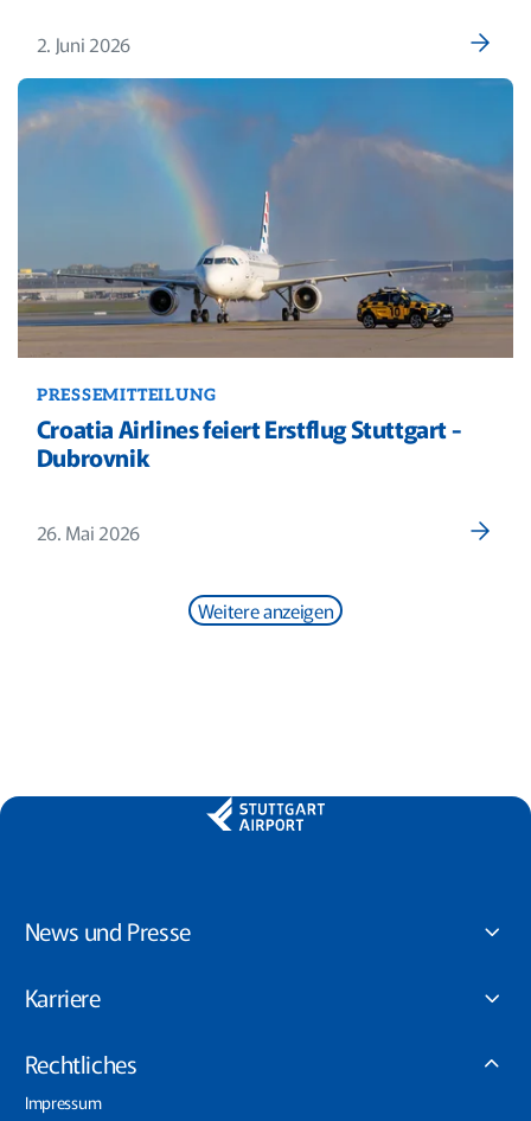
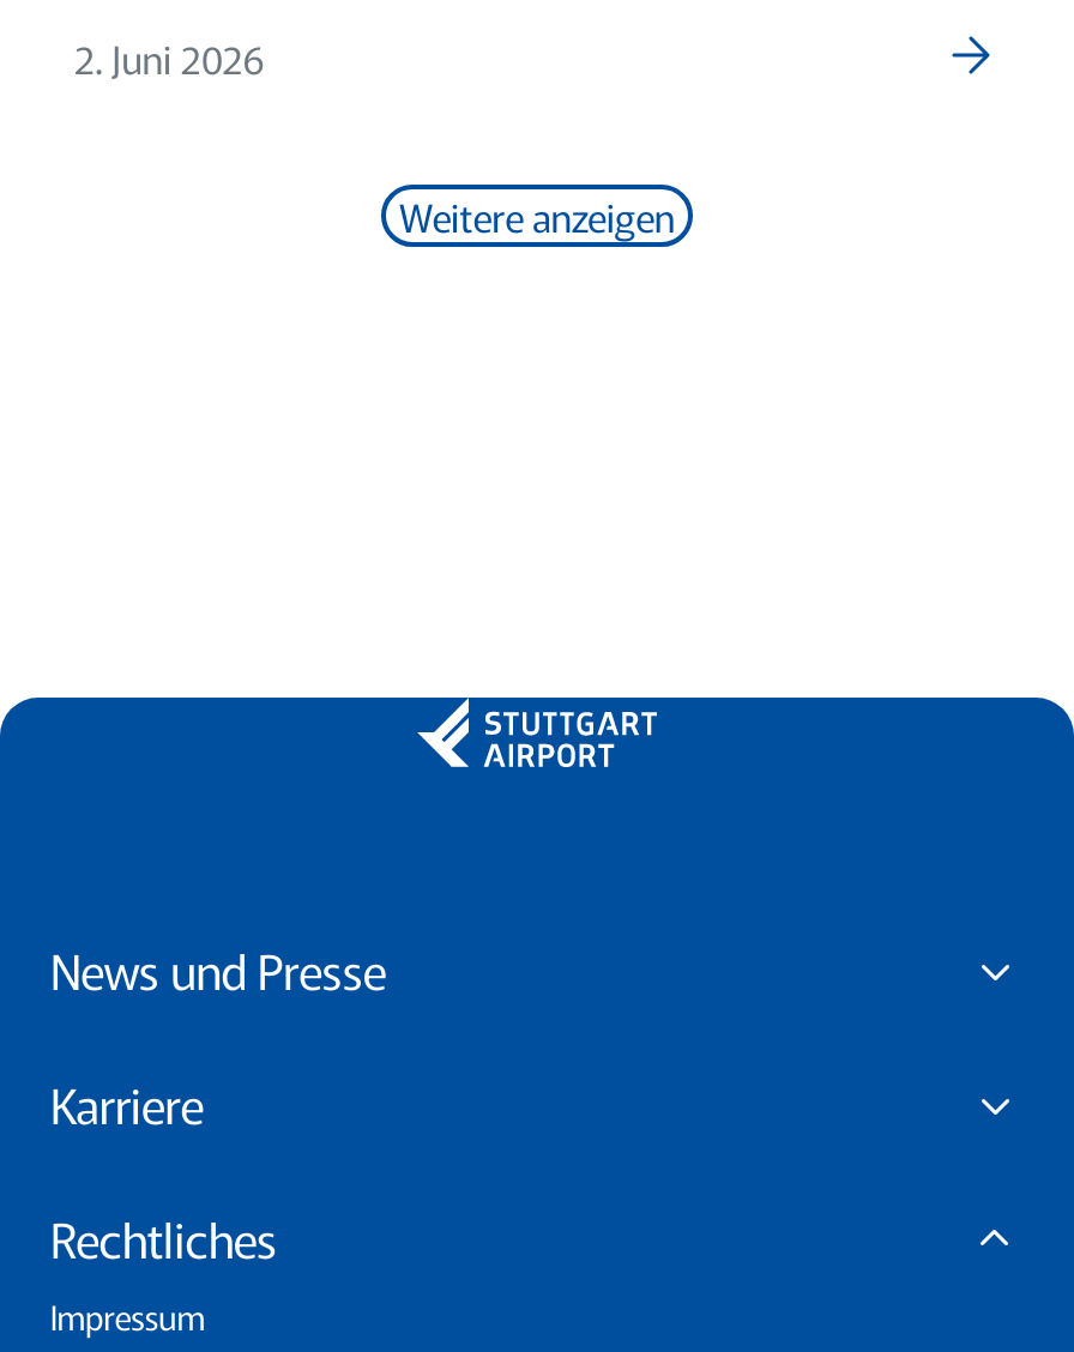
[17,77,514,546] [image] | PRESSEMITTEILUNG | Croatia Airlines feiert Erstflug Stuttgart - | Dubrovnik | 26. Mai 2026 -> none
moved [197,596,334,625] -> [399,188,675,245]: Weitere anzeigen

